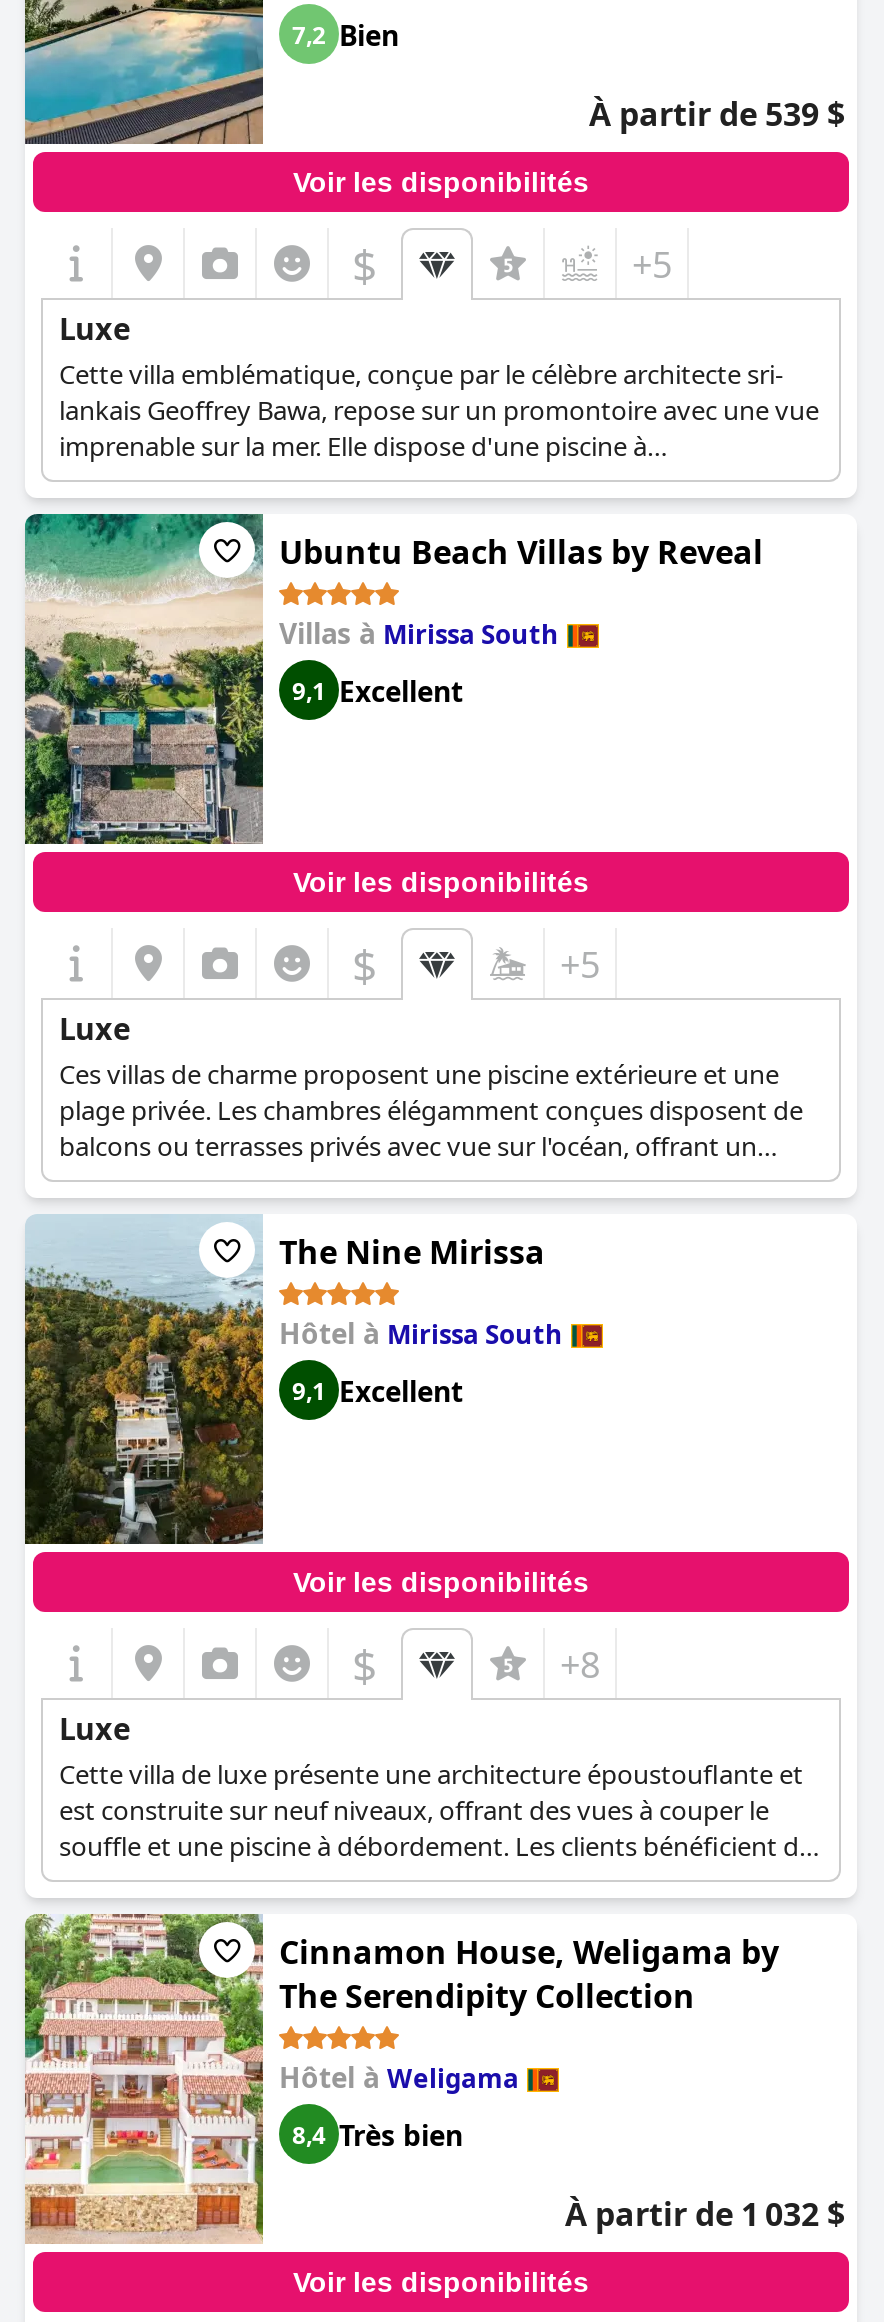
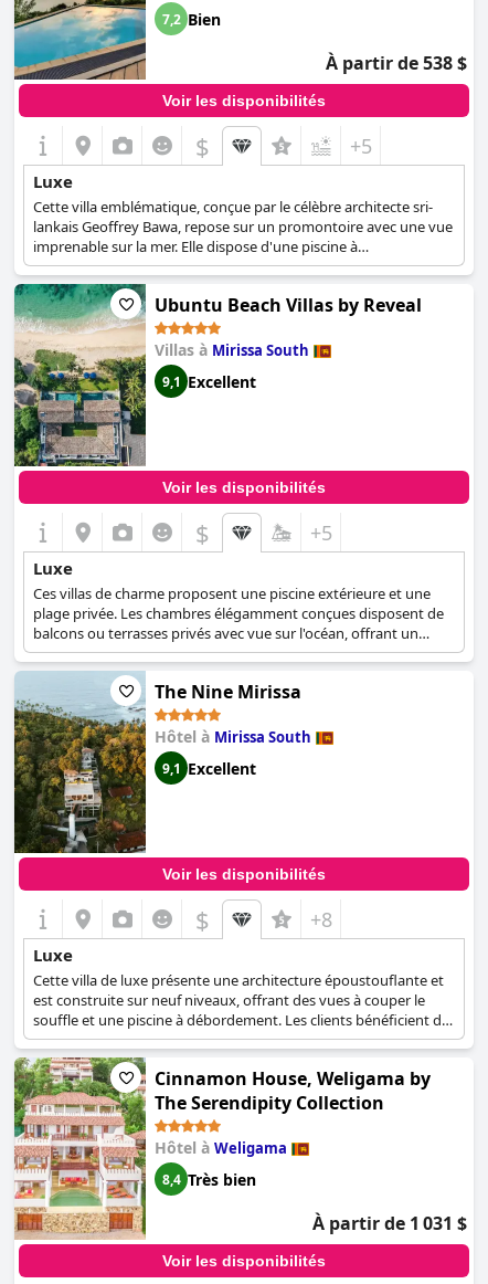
[589,92,845,136] À partir de 539 $ -> [326,51,467,75] À partir de 538 $
[565,2192,845,2236] À partir de 1 032 $ -> [312,1211,467,1235] À partir de 1 031 $

